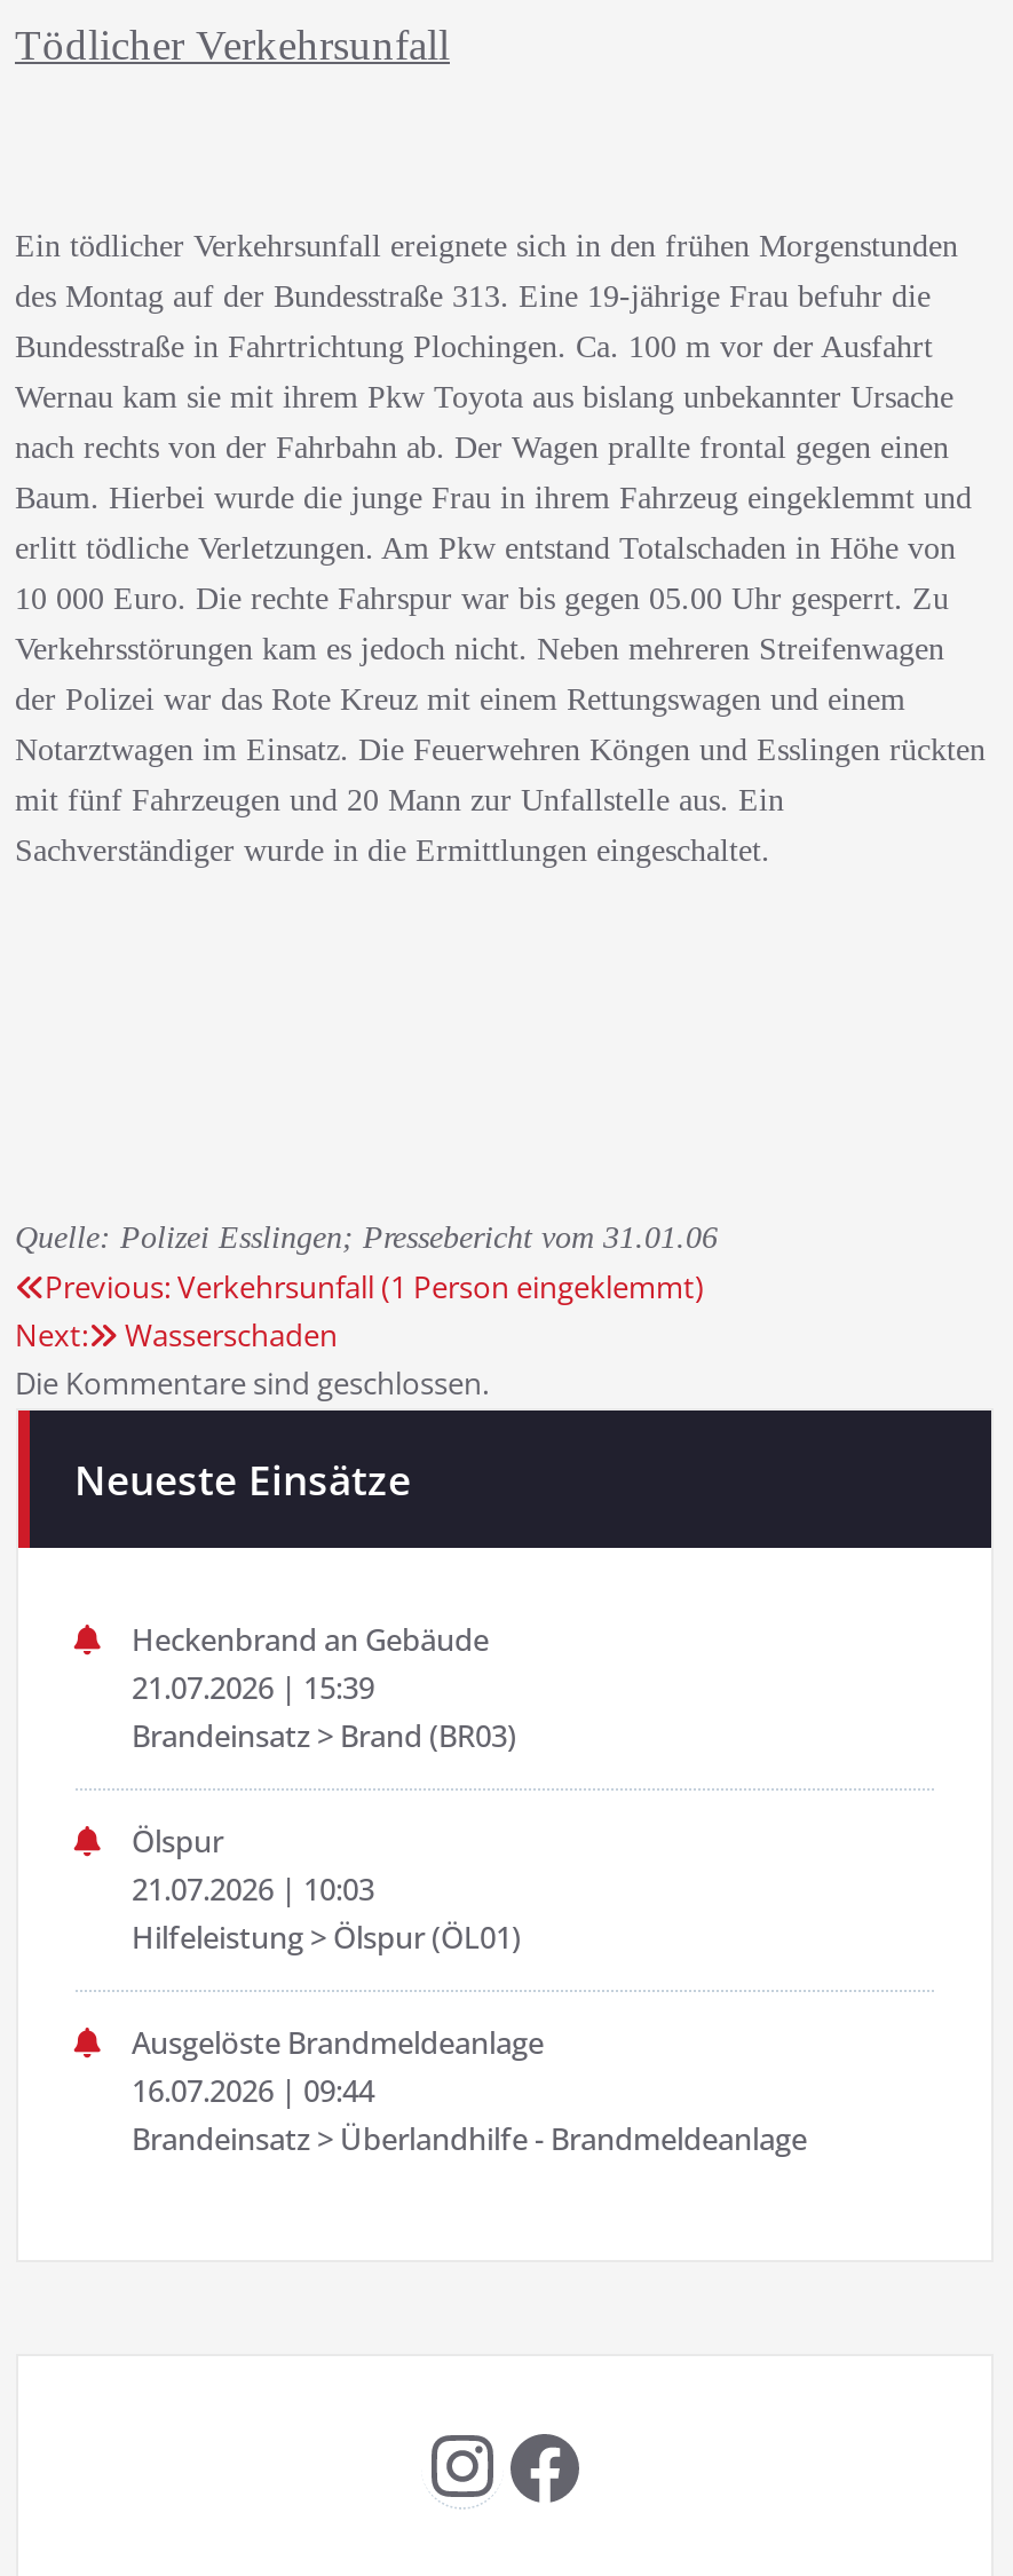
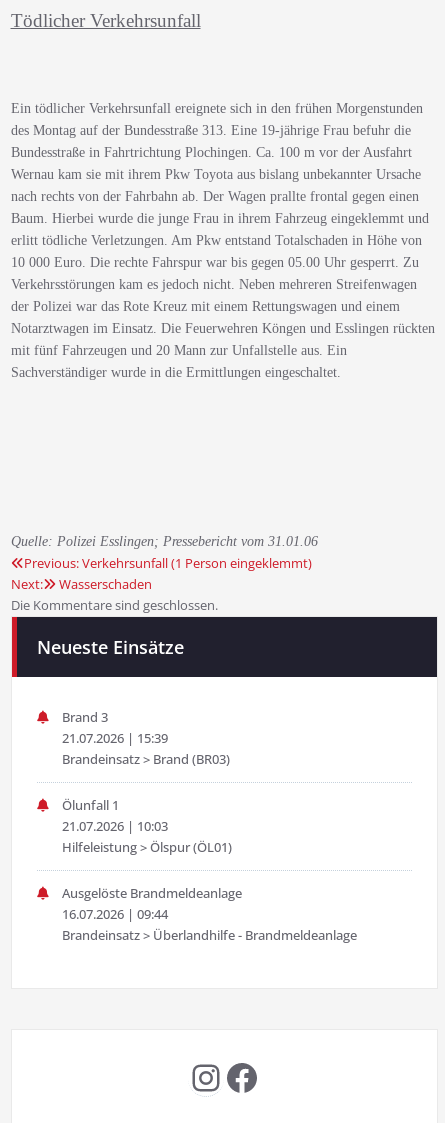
[132,1619,489,1660] Heckenbrand an Gebäude -> [61,708,107,726] Brand 3
[132,1820,223,1861] Ölspur -> [61,796,118,814] Ölunfall 1

